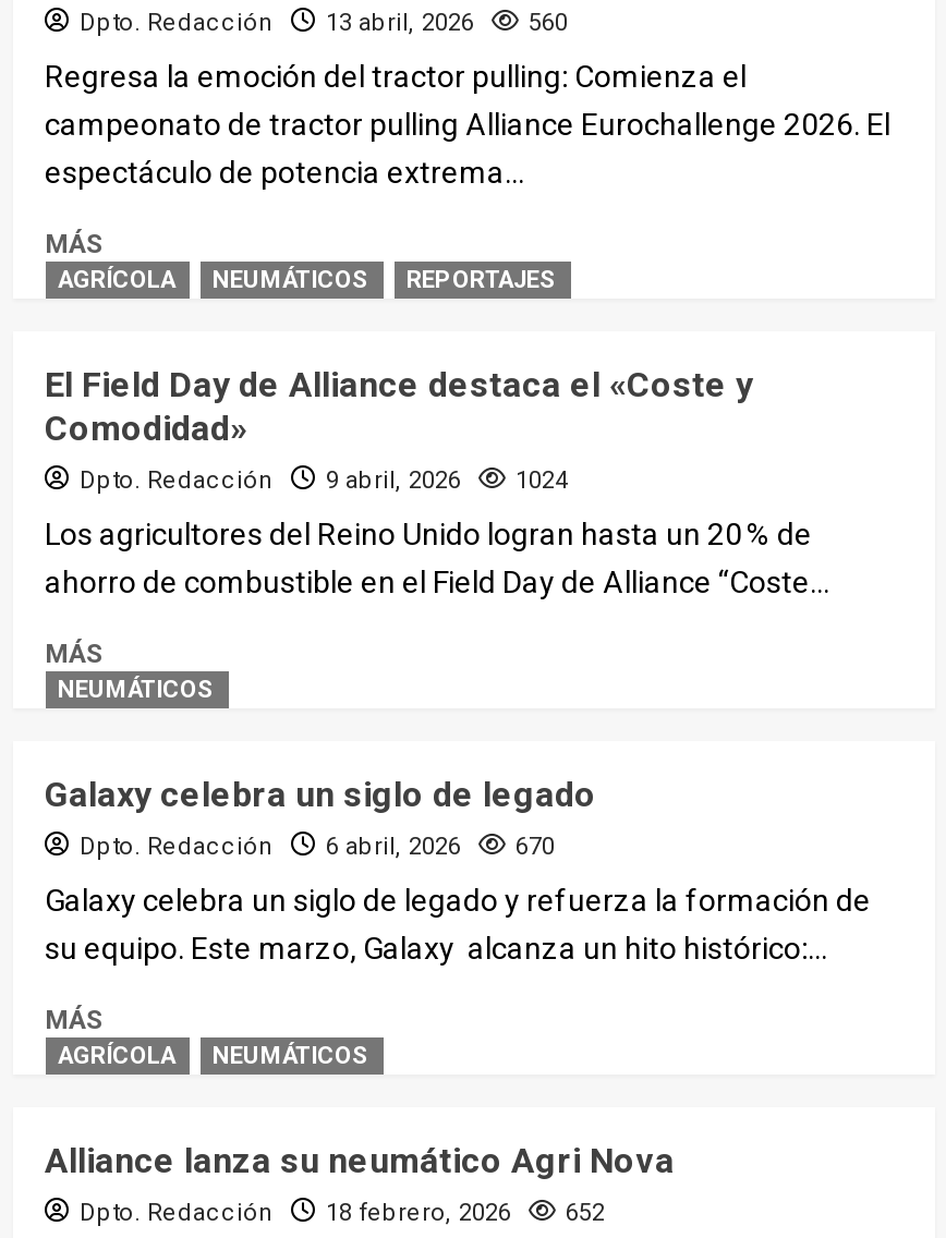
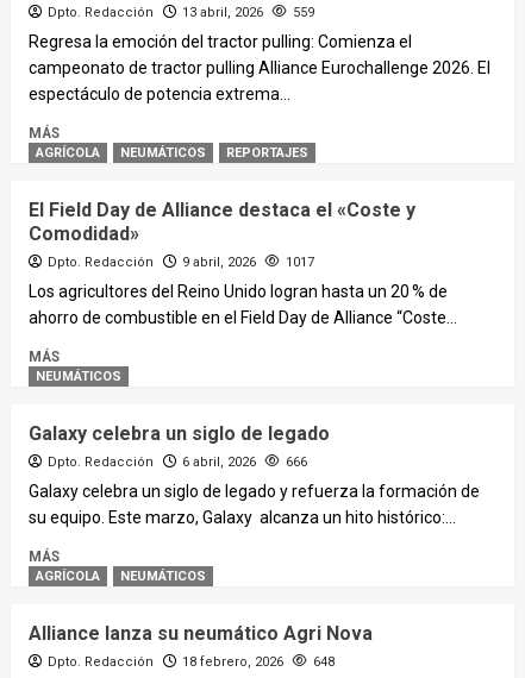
[80,10,568,38] Dpto. Redacción 13 abril, 2026 560 -> [47,5,314,21] Dpto. Redacción 13 abril, 2026 559
[80,467,568,496] Dpto. Redacción 9 abril, 2026 1024 -> [47,255,314,270] Dpto. Redacción 9 abril, 2026 1017
[80,833,555,862] Dpto. Redacción 6 abril, 2026 670 -> [47,455,307,470] Dpto. Redacción 6 abril, 2026 666
[80,1200,605,1228] Dpto. Redacción 18 febrero, 2026 652 -> [47,655,334,670] Dpto. Redacción 18 febrero, 2026 648

